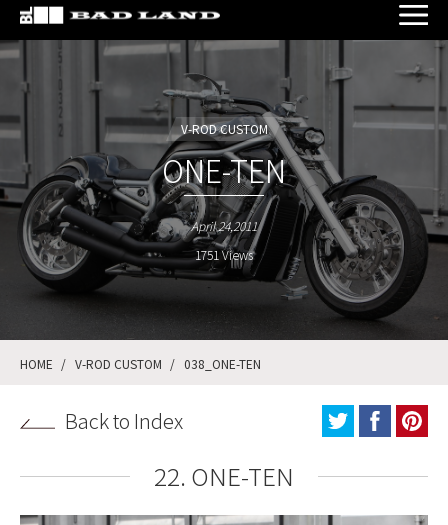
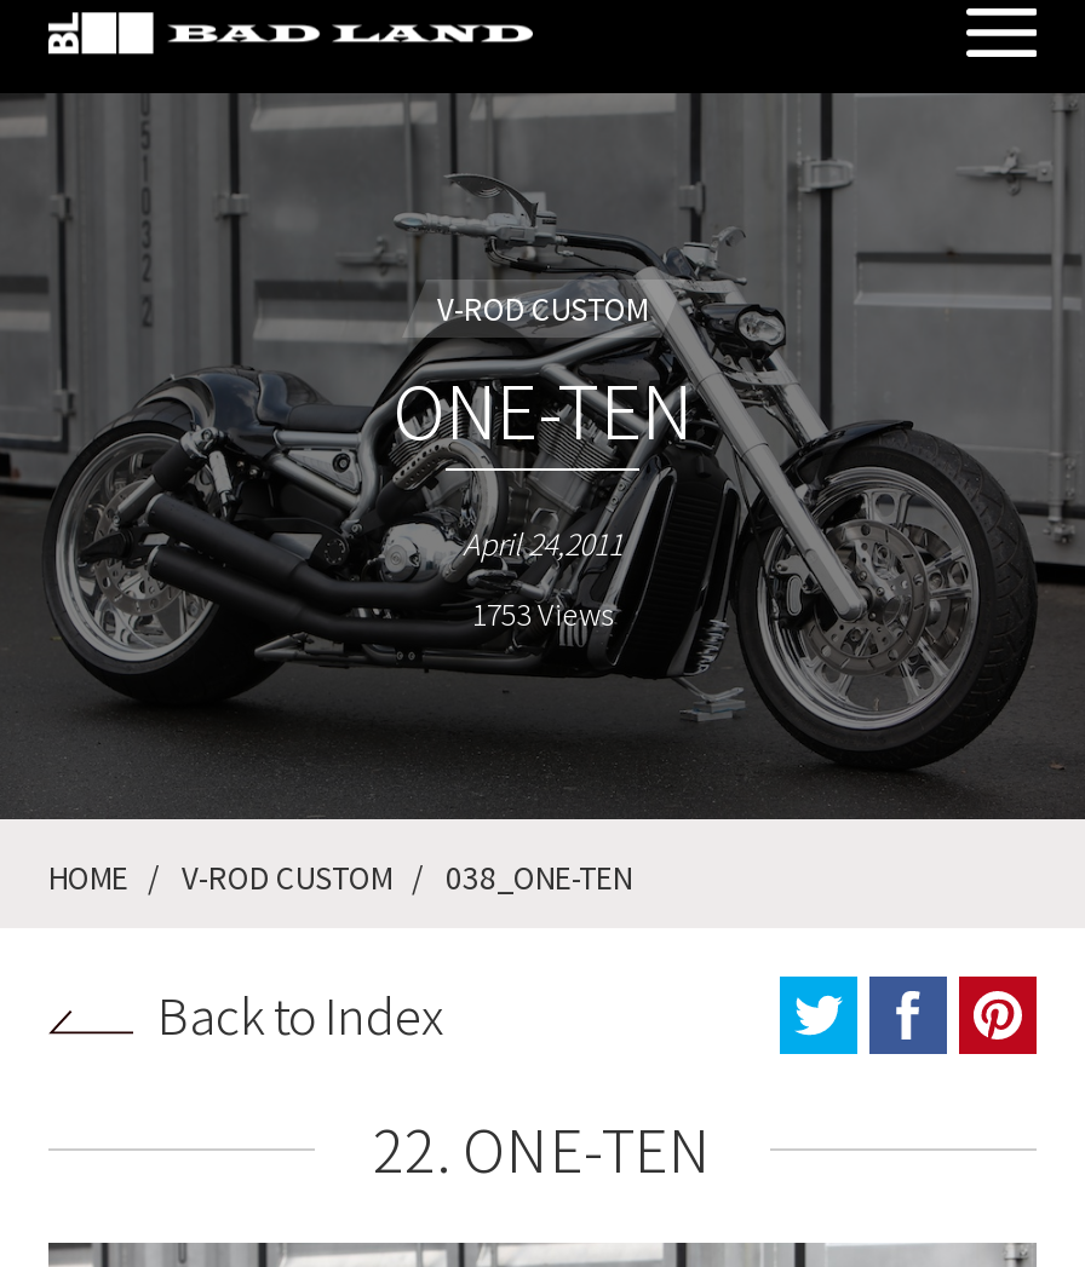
[195,245,253,262] 1751 Views -> [472,591,613,632] 1753 Views

